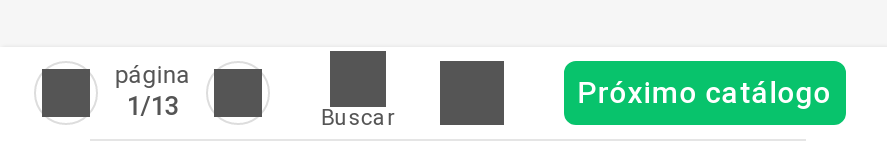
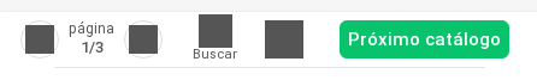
[126,90,178,120] 1/13 -> [80,38,103,56] 1/3

